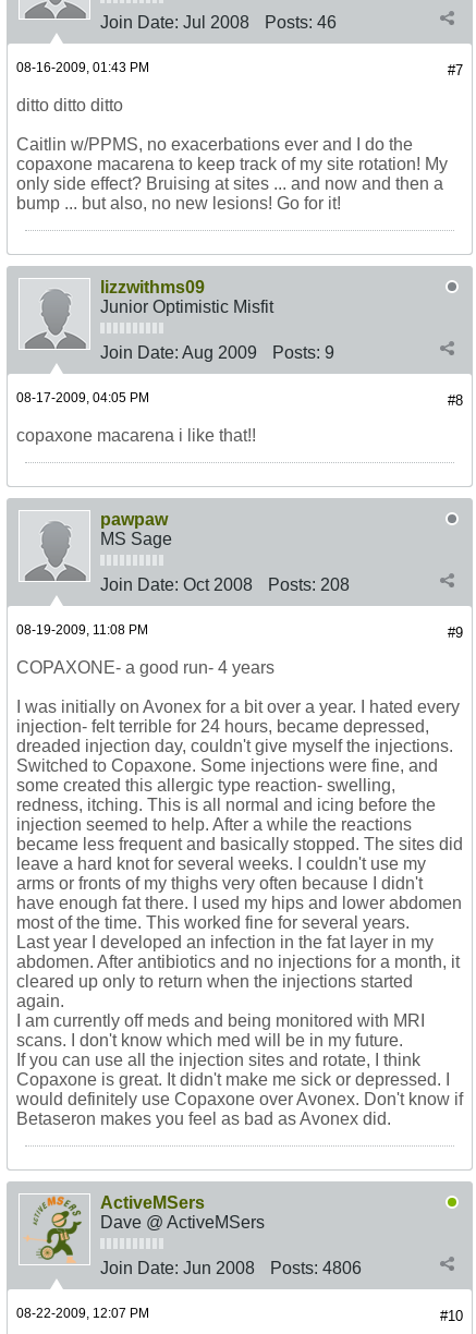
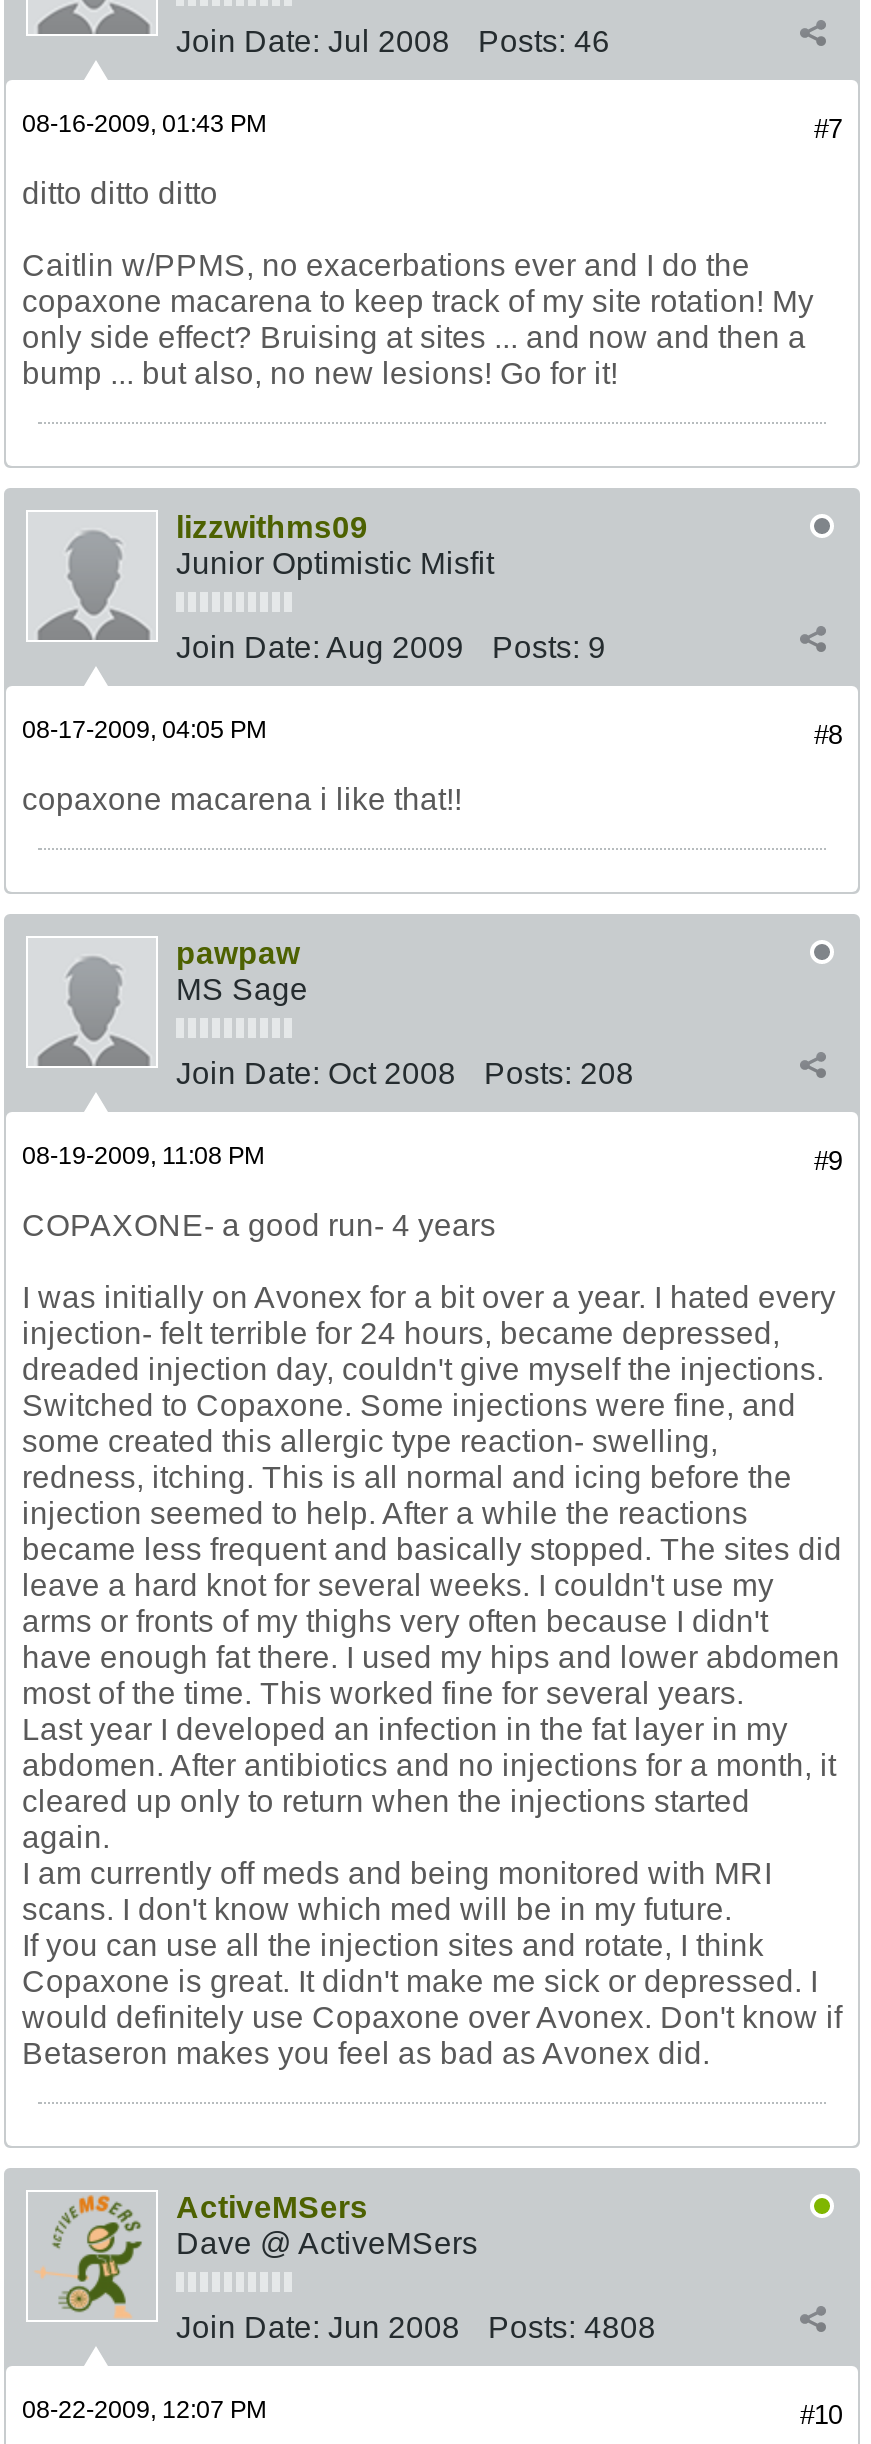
[100,1259,362,1278] Join Date: Jun 2008 Posts: 4806 -> [176,2311,656,2345] Join Date: Jun 2008 Posts: 4808

